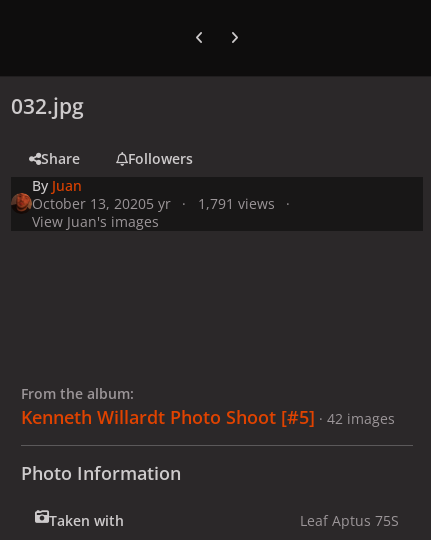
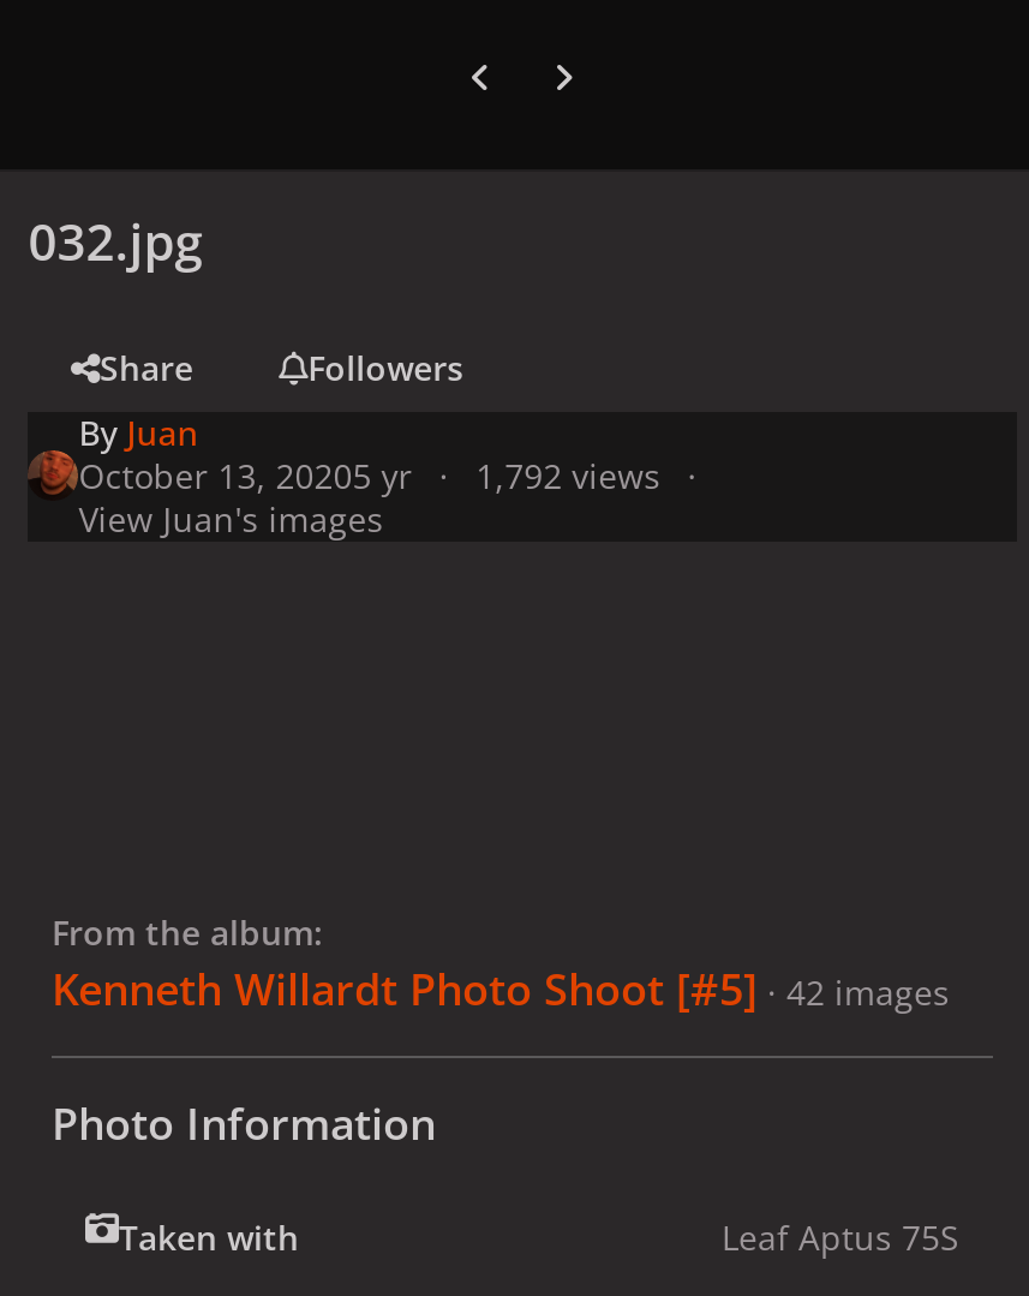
[32,193,275,212] October 13, 20205 yr 1,791 views -> [79,452,661,497] October 13, 20205 yr 1,792 views

